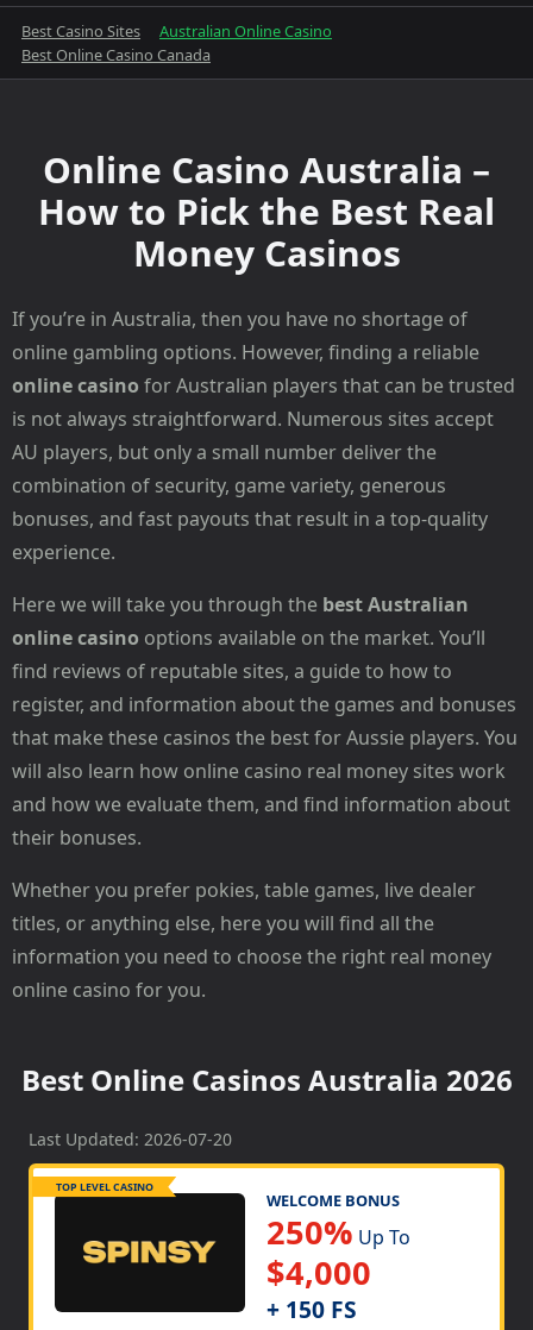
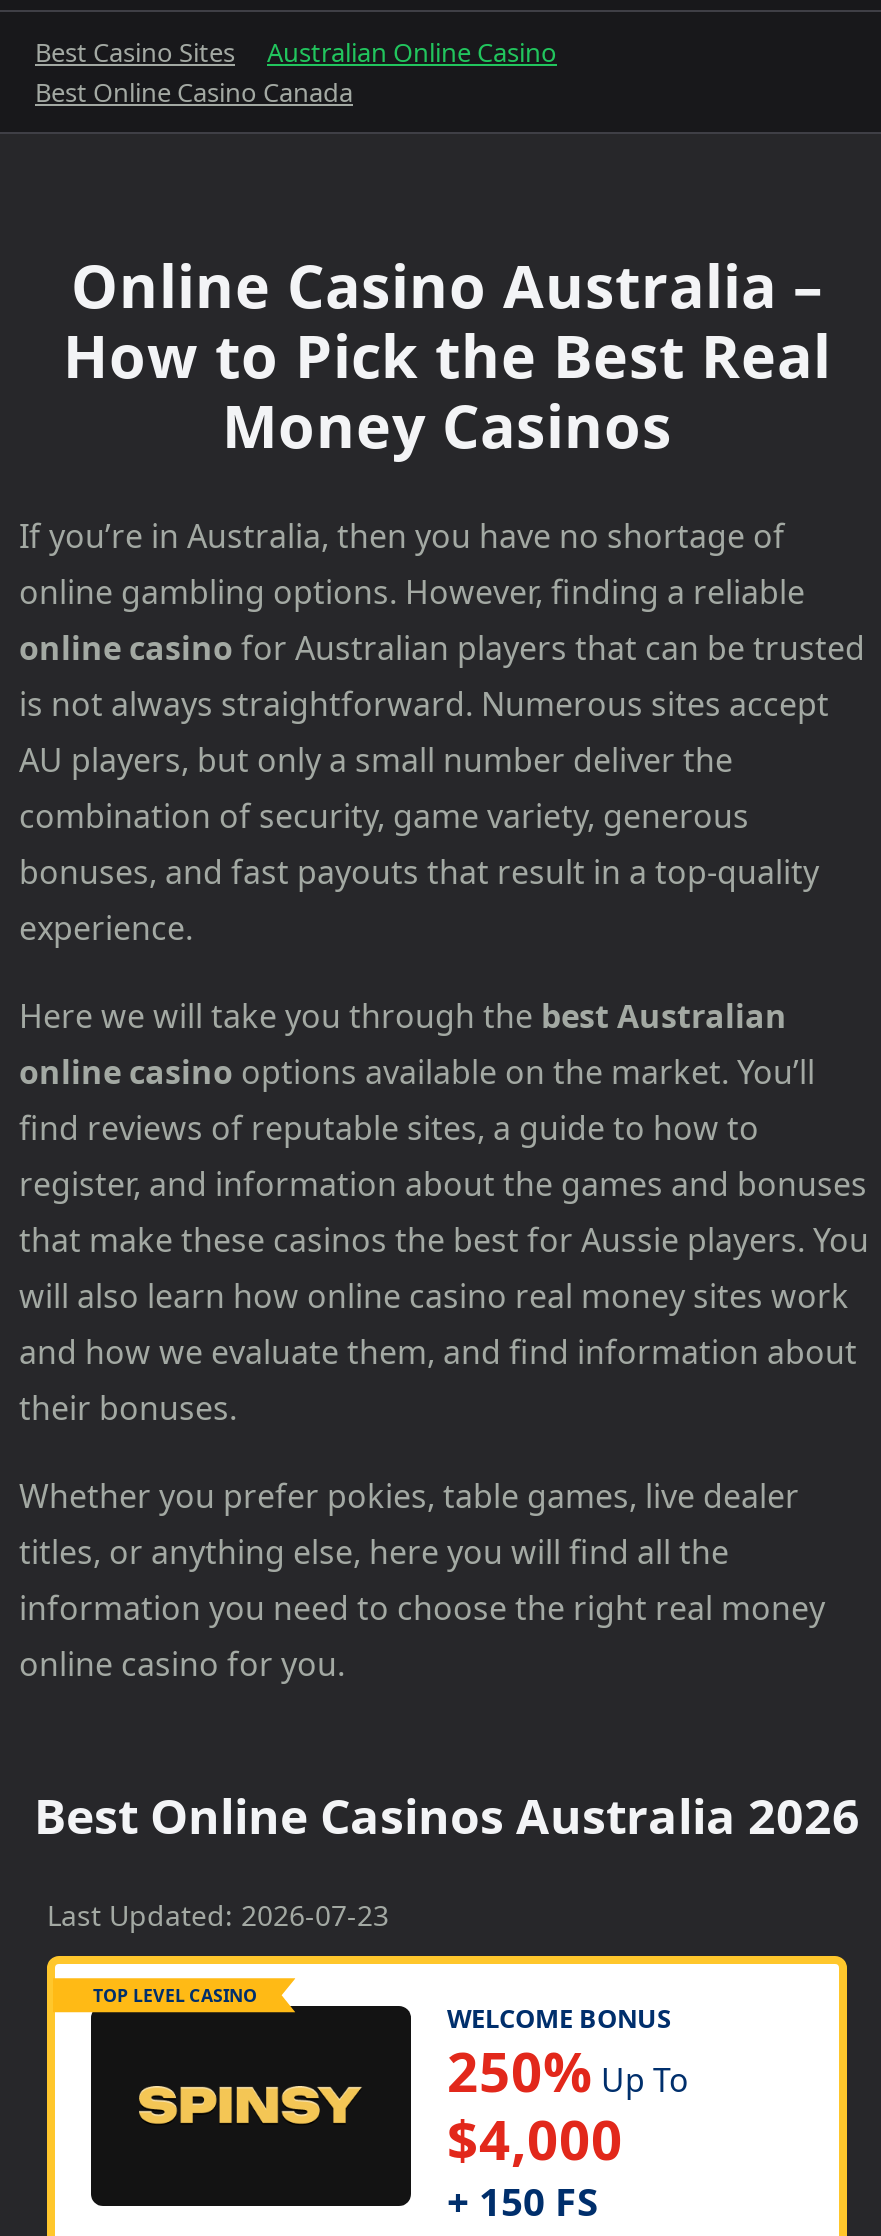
[29,1128,232,1150] Last Updated: 2026-07-20 -> [47,1896,389,1934] Last Updated: 2026-07-23

